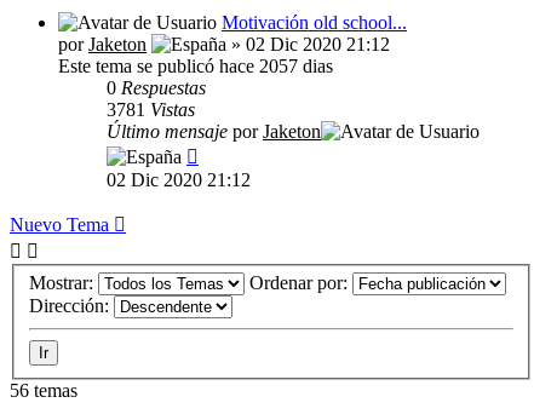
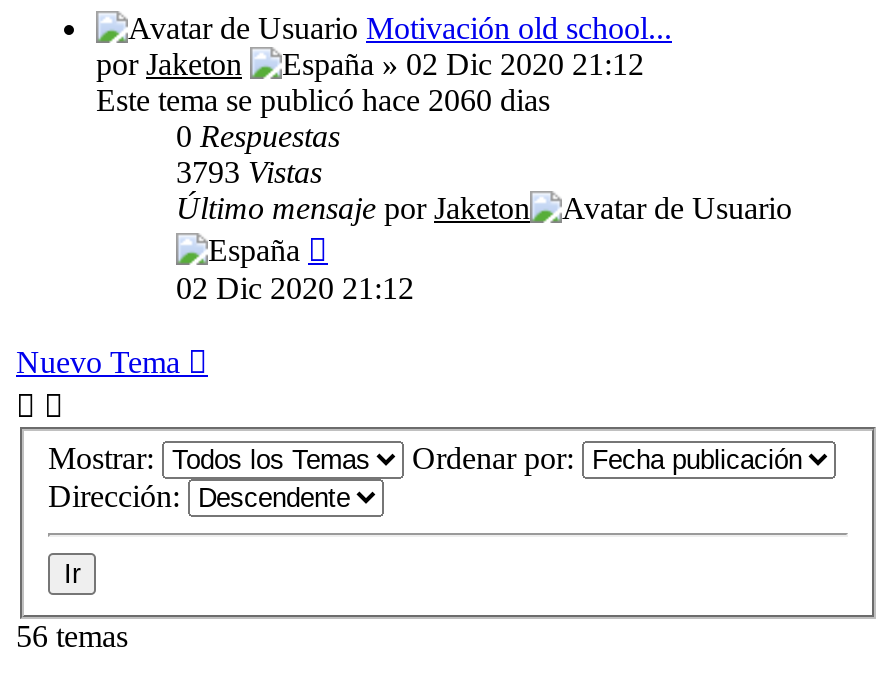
[58,55,333,76] Este tema se publicó hace 2057 dias -> [96,82,550,116] Este tema se publicó hace 2060 dias
[107,99,195,119] 3781Vistas -> [176,154,322,188] 3793Vistas

